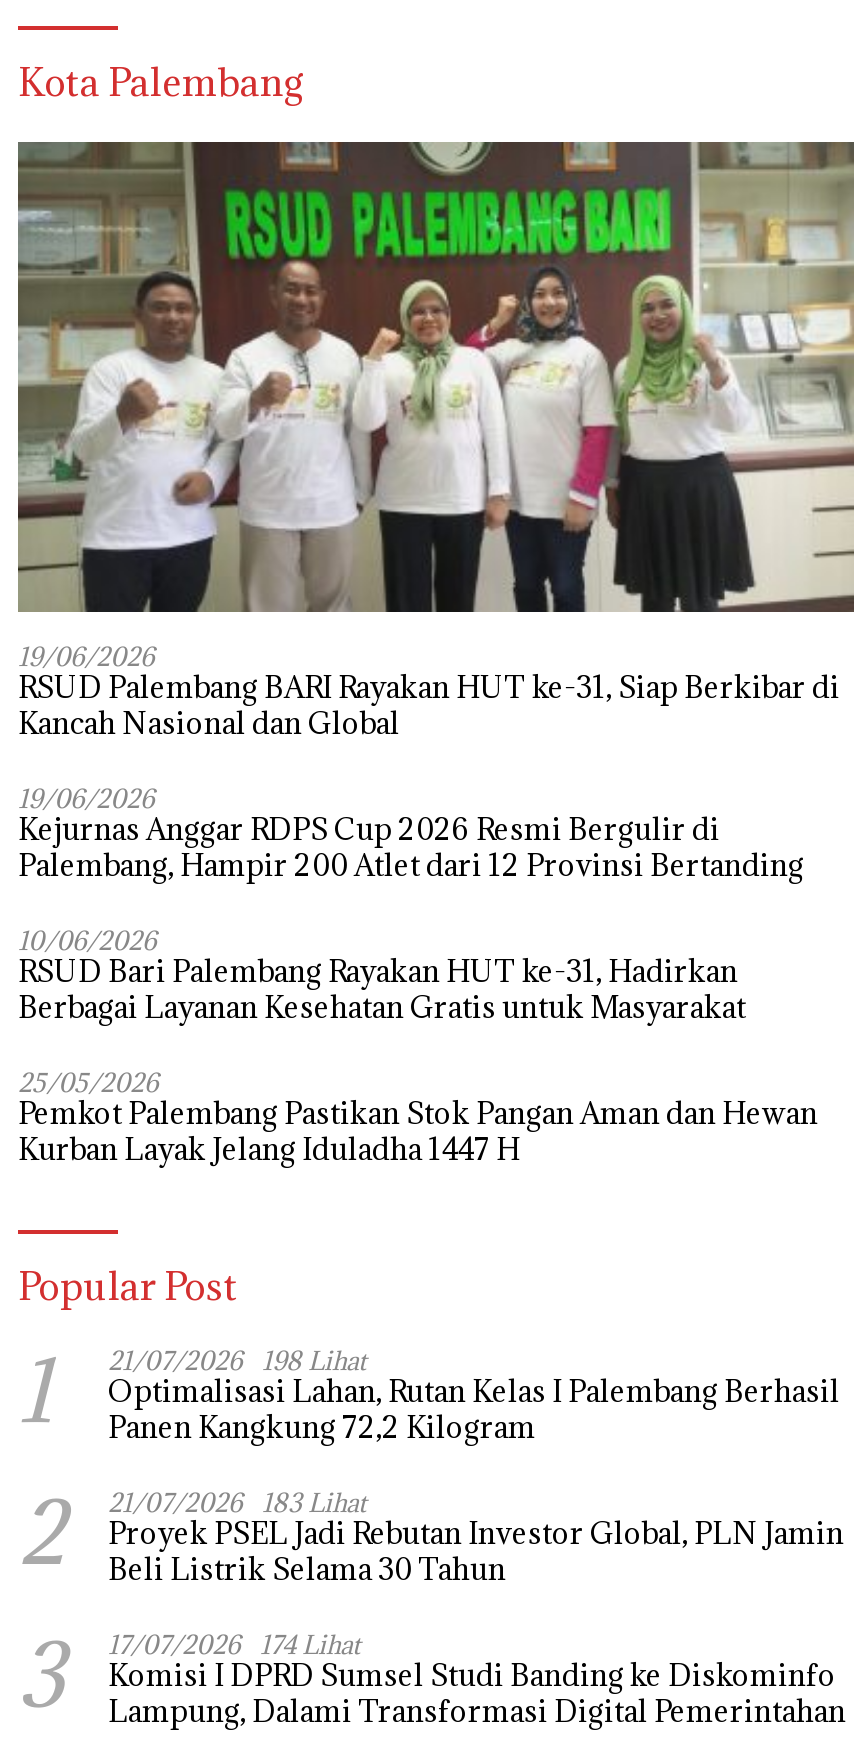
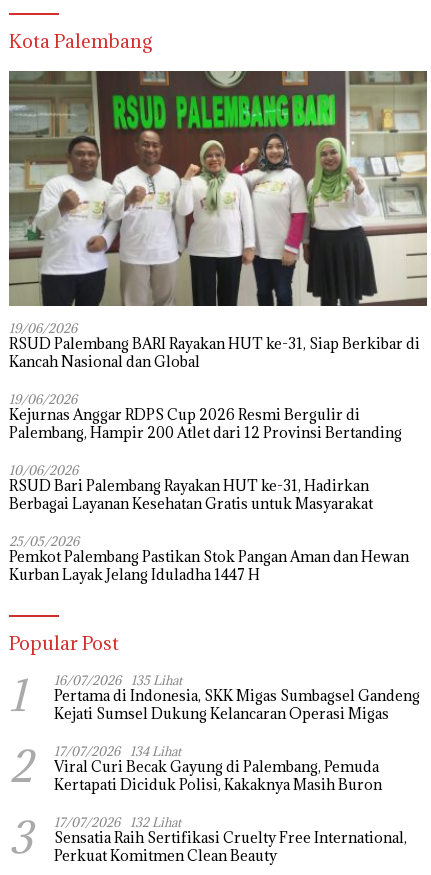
[108,1343,840,1445] 21/07/2026 | 198 Lihat | Optimalisasi Lahan, Rutan Kelas I Palembang Berhasil | Panen Kangkung 72,2 Kilogram -> [54,672,420,723] 16/07/2026 | 135 Lihat | Pertama di Indonesia, SKK Migas Sumbagsel Gandeng | Kejati Sumsel Dukung Kelancaran Operasi Migas
[108,1485,844,1587] 21/07/2026 | 183 Lihat | Proyek PSEL Jadi Rebutan Investor Global, PLN Jamin | Beli Listrik Selama 30 Tahun -> [54,743,382,794] 17/07/2026 | 134 Lihat | Viral Curi Becak Gayung di Palembang, Pemuda | Kertapati Diciduk Polisi, Kakaknya Masih Buron
[108,1627,846,1729] 174 Lihat | Komisi I DPRD Sumsel Studi Banding ke Diskominfo | Lampung, Dalami Transformasi Digital Pemerintahan -> [54,814,407,865] 132 Lihat | Sensatia Raih Sertifikasi Cruelty Free International, | Perkuat Komitmen Clean Beauty

